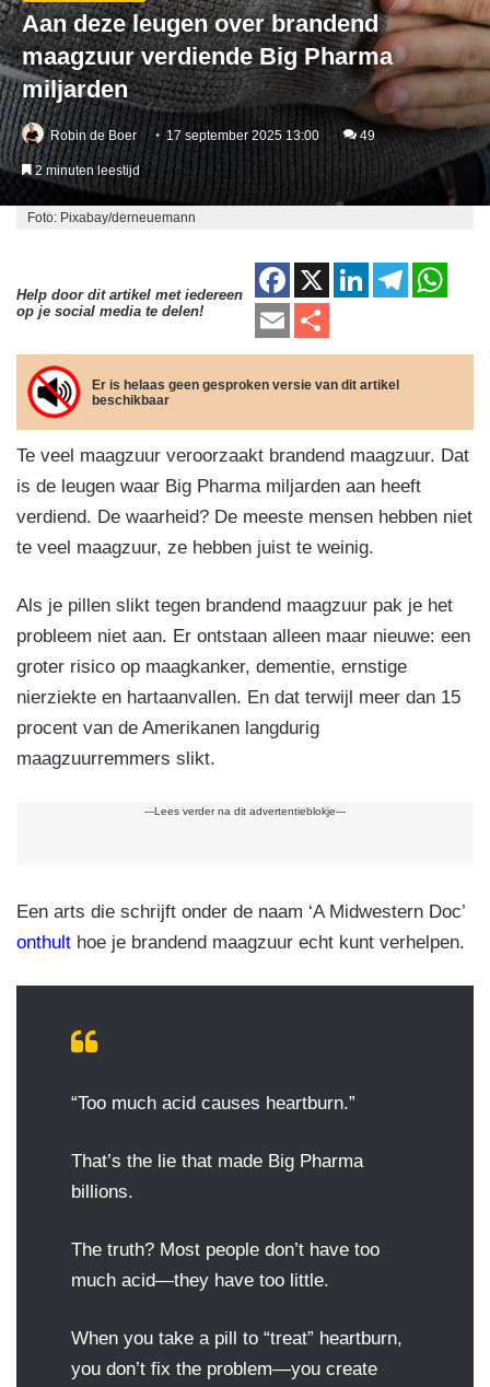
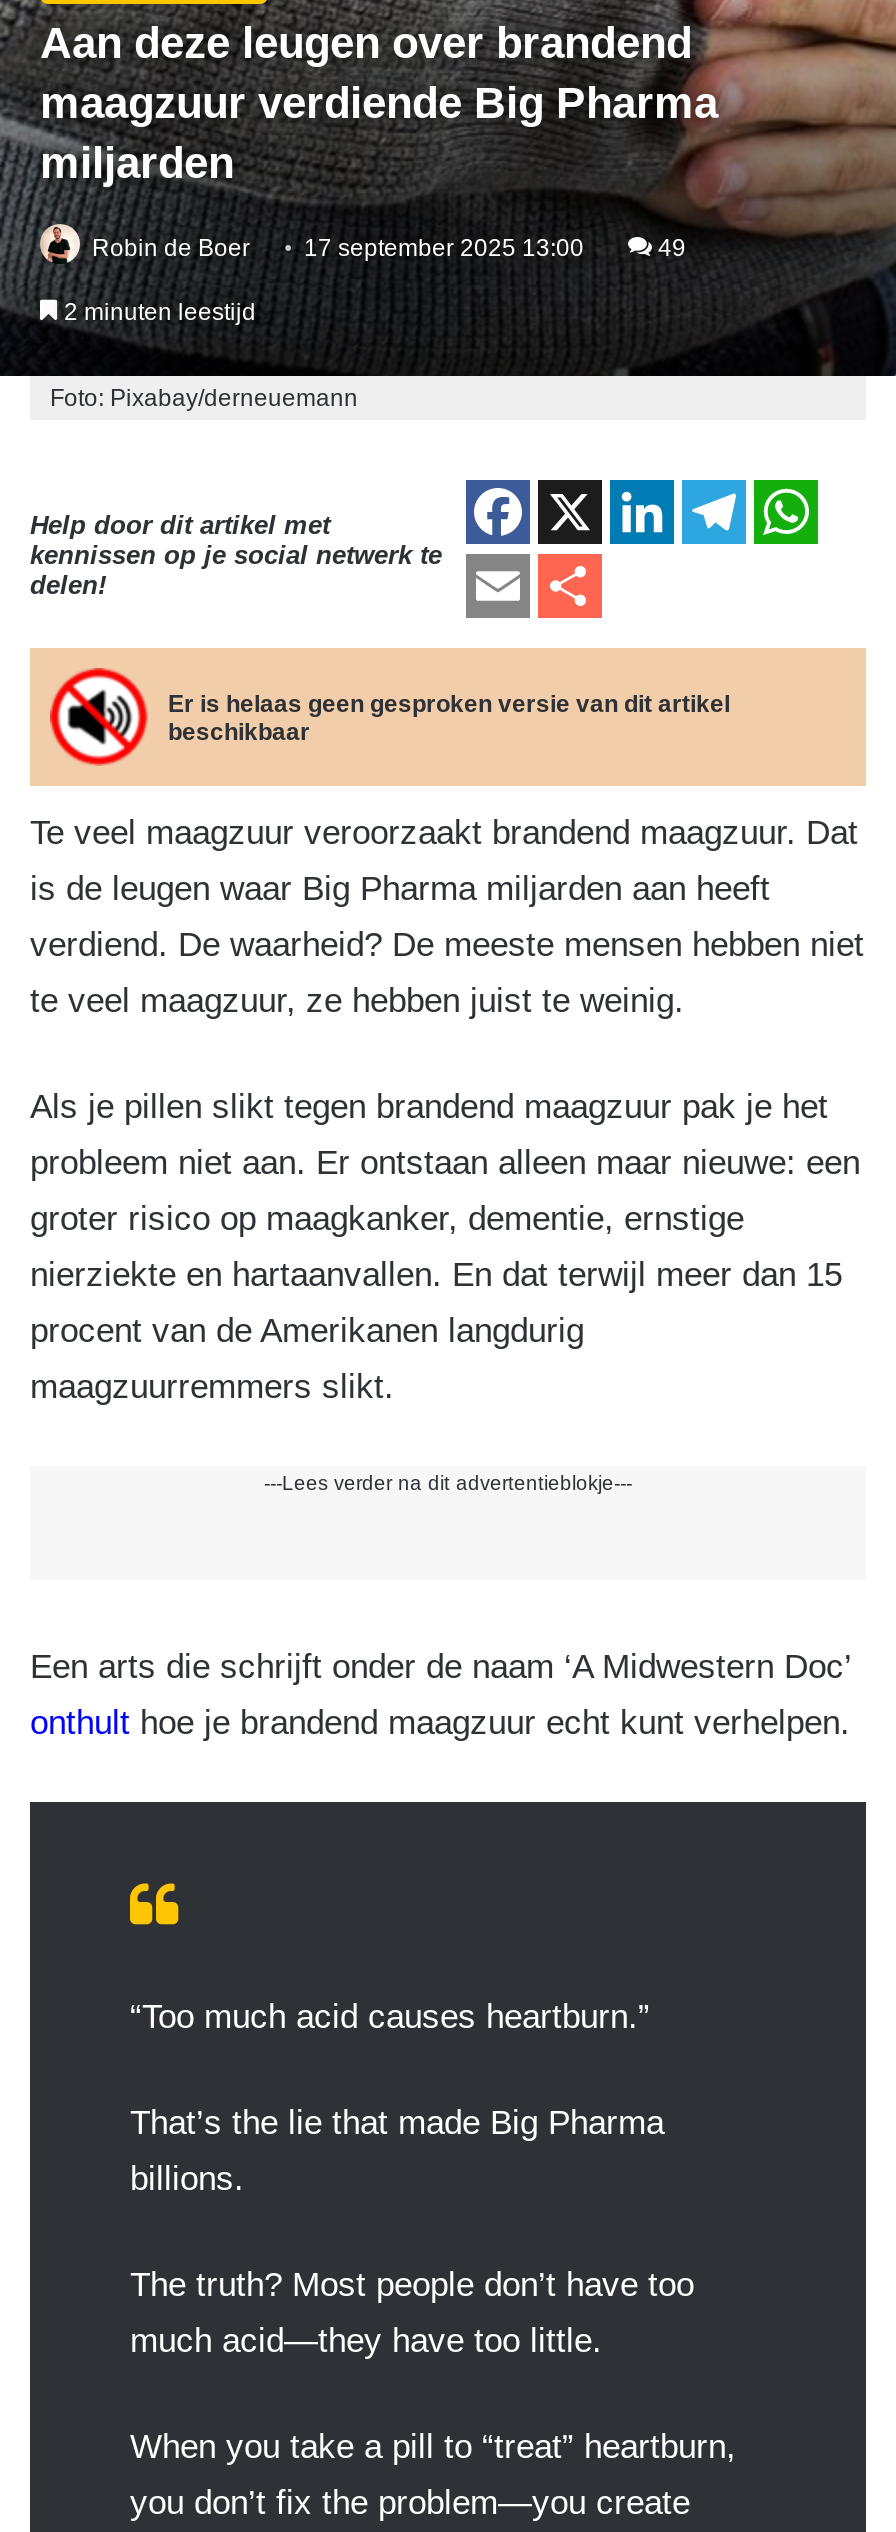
[16,287,243,319] Help door dit artikel met iedereen | op je social media te delen! -> [30,509,442,599] Help door dit artikel met | kennissen op je social netwerk te | delen!

